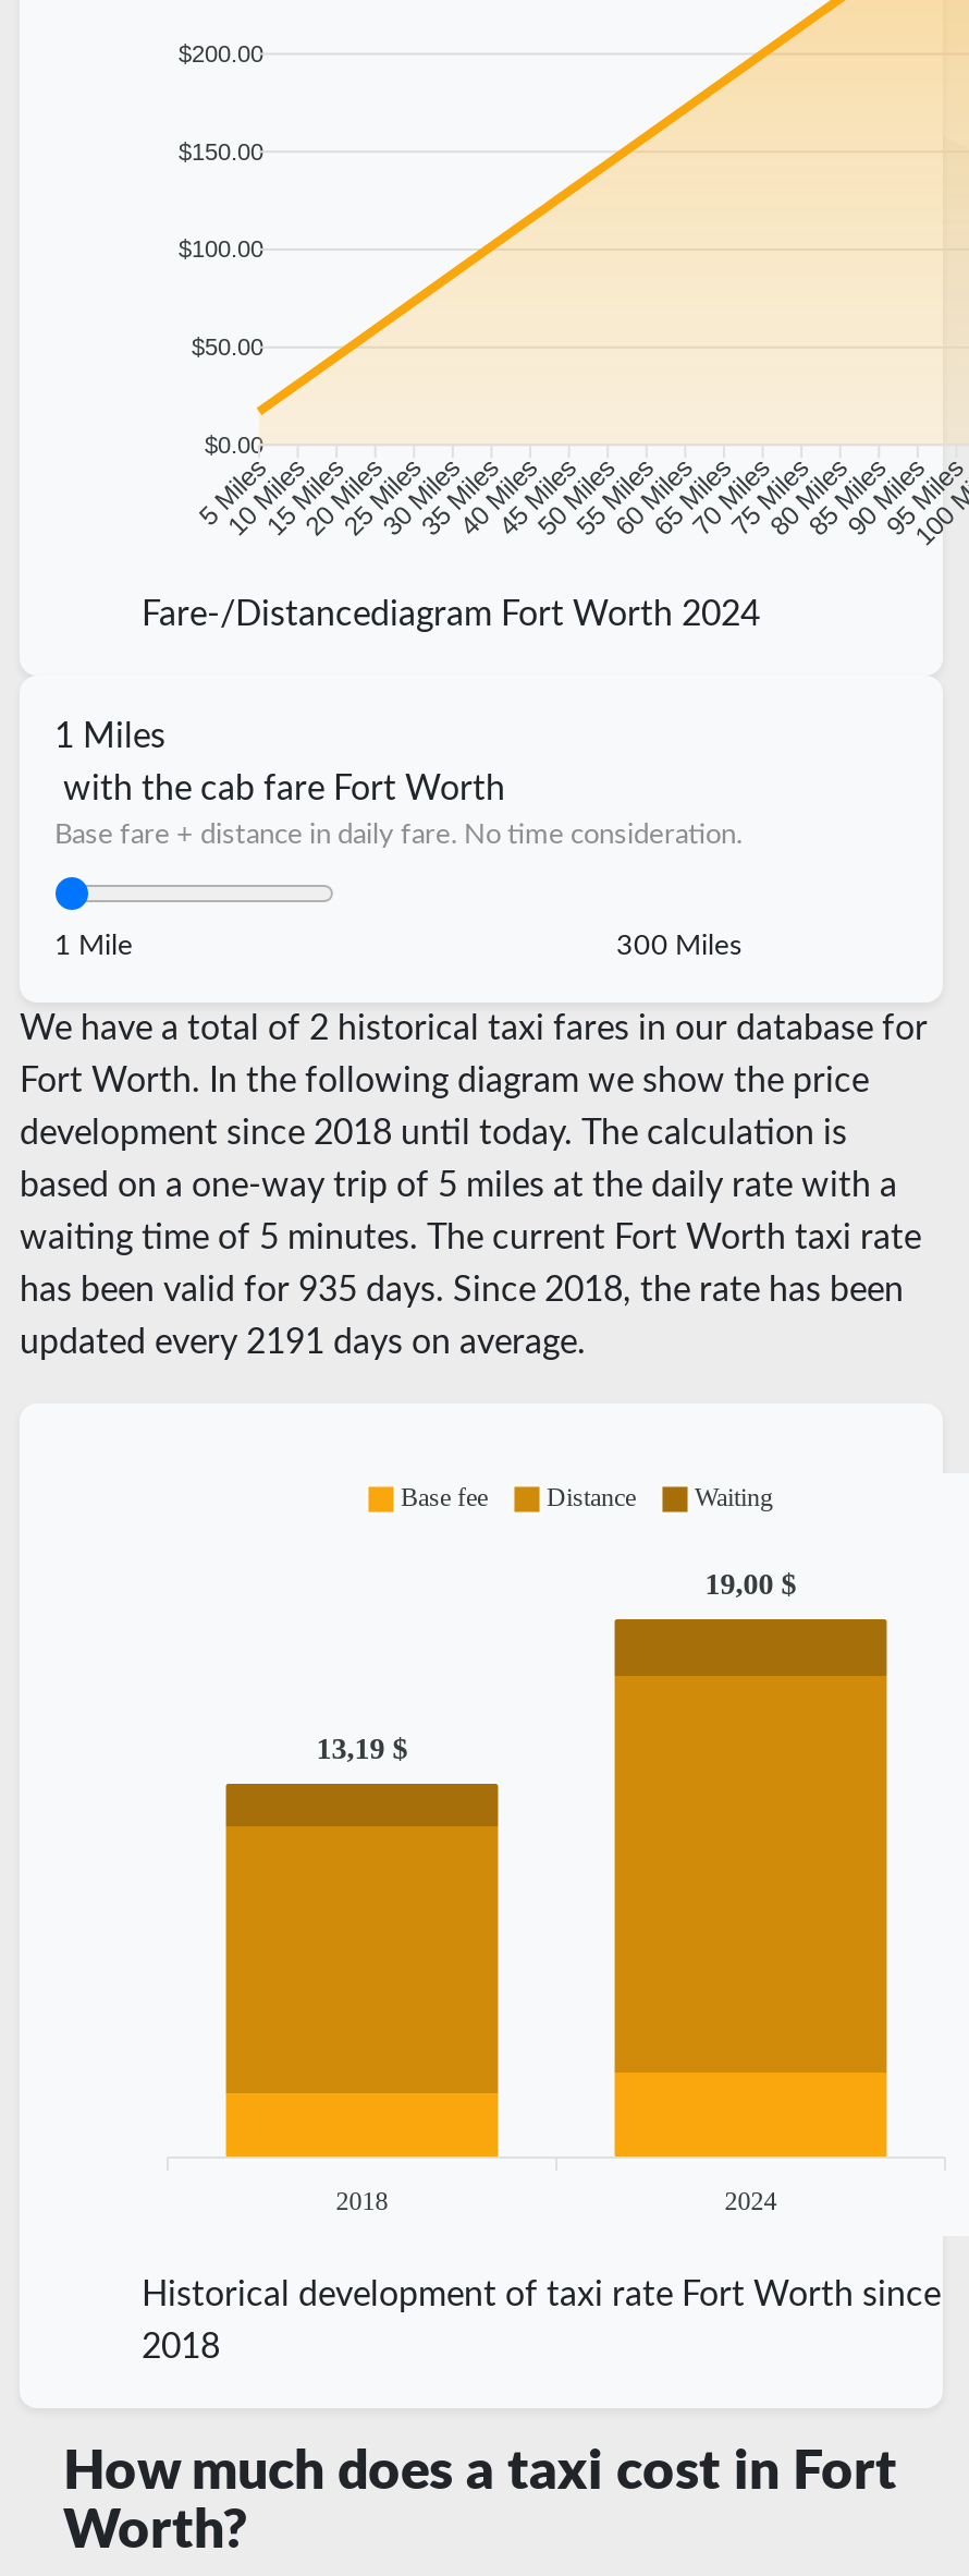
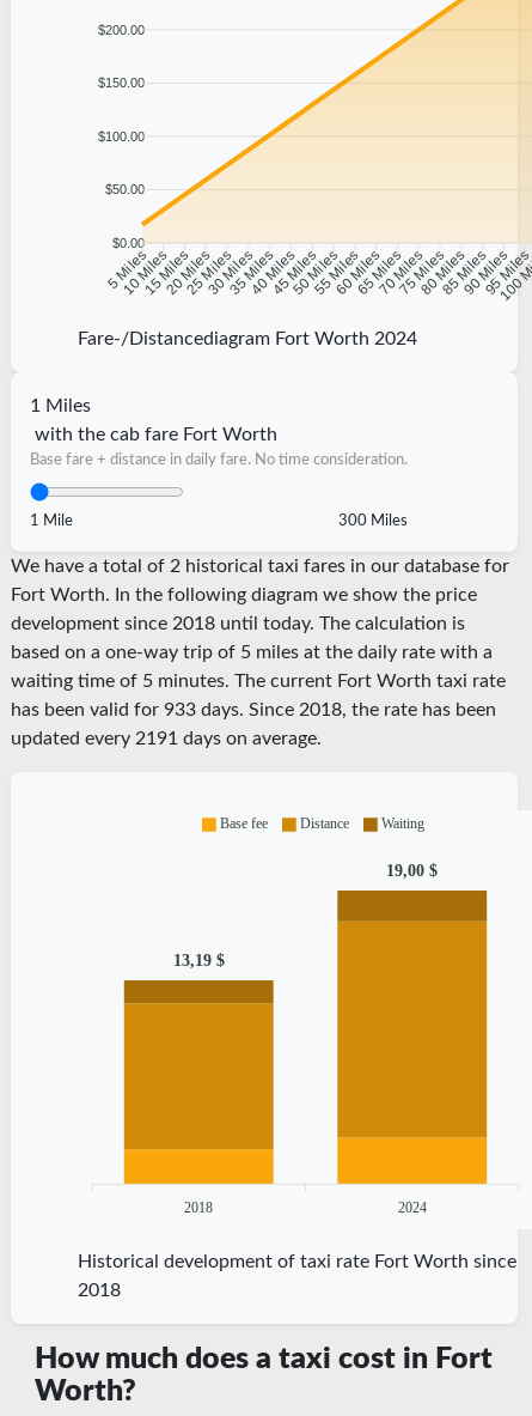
[20,1272,904,1307] has been valid for 935 days. Since 2018, the rate has been -> [11,700,496,719] has been valid for 933 days. Since 2018, the rate has been

